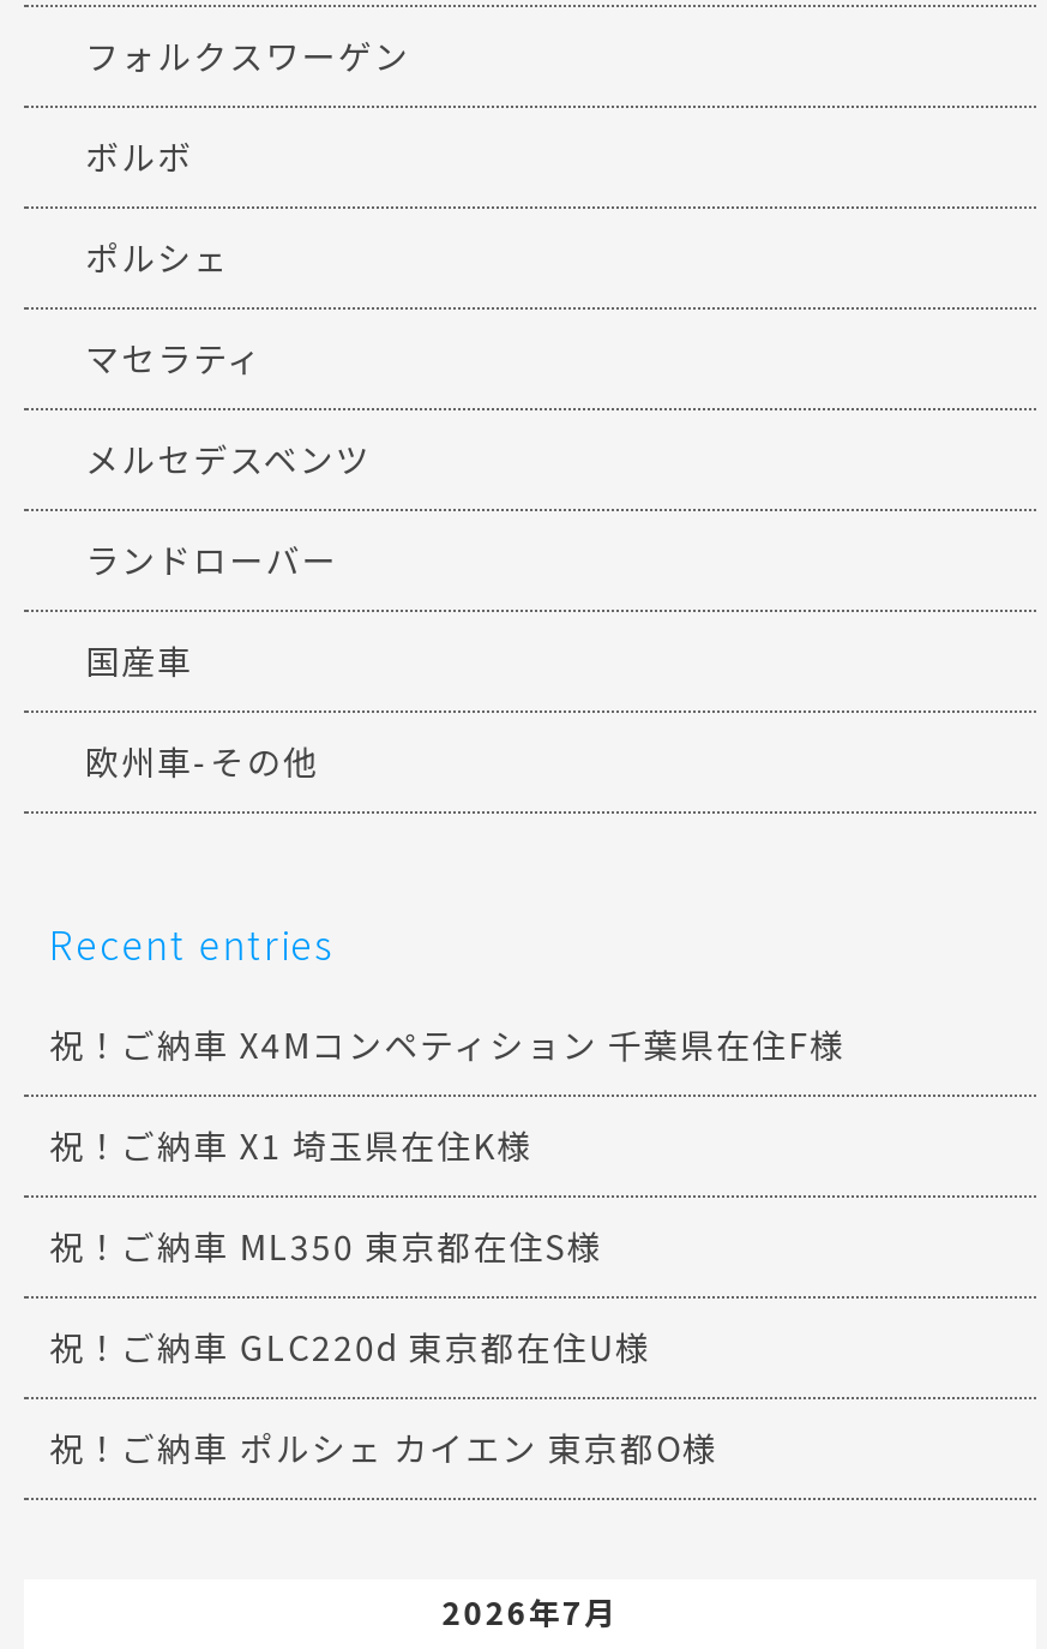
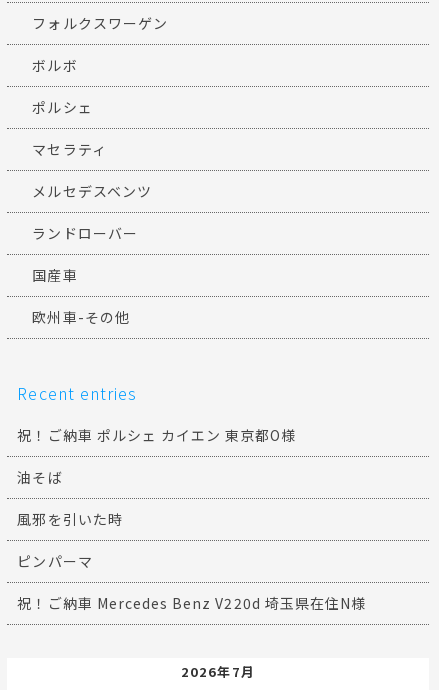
[49,1020,846,1370] 祝！ご納車 X4Mコンペティション 千葉県在住F様 | 祝！ご納車 X1 埼玉県在住K様 | 祝！ご納車 ML350 東京都在住S様 | 祝！ご納車 GLC220d 東京都在住U様 -> none
moved [49,1423,718,1471] -> [17,425,296,445]: 祝！ご納車 ポルシェ カイエン 東京都O様
none -> [17,467,366,613] 油そば | 風邪を引いた時 | ピンパーマ | 祝！ご納車 Mercedes Benz V220d 埼玉県在住N様

